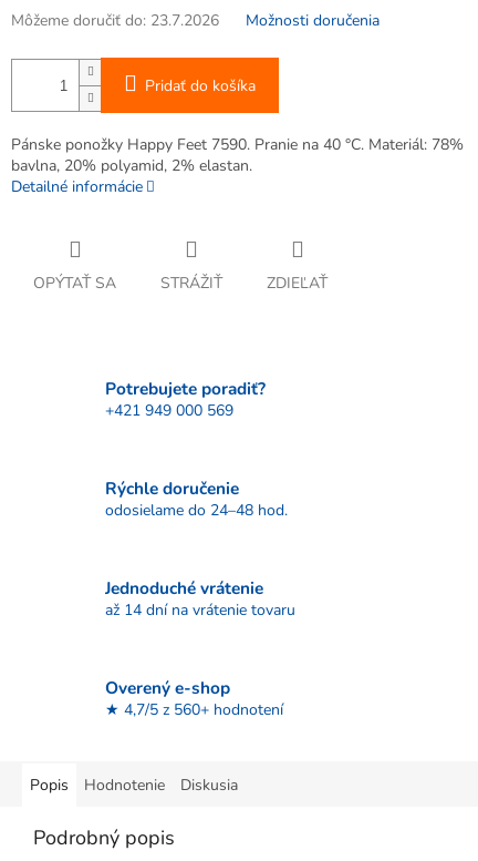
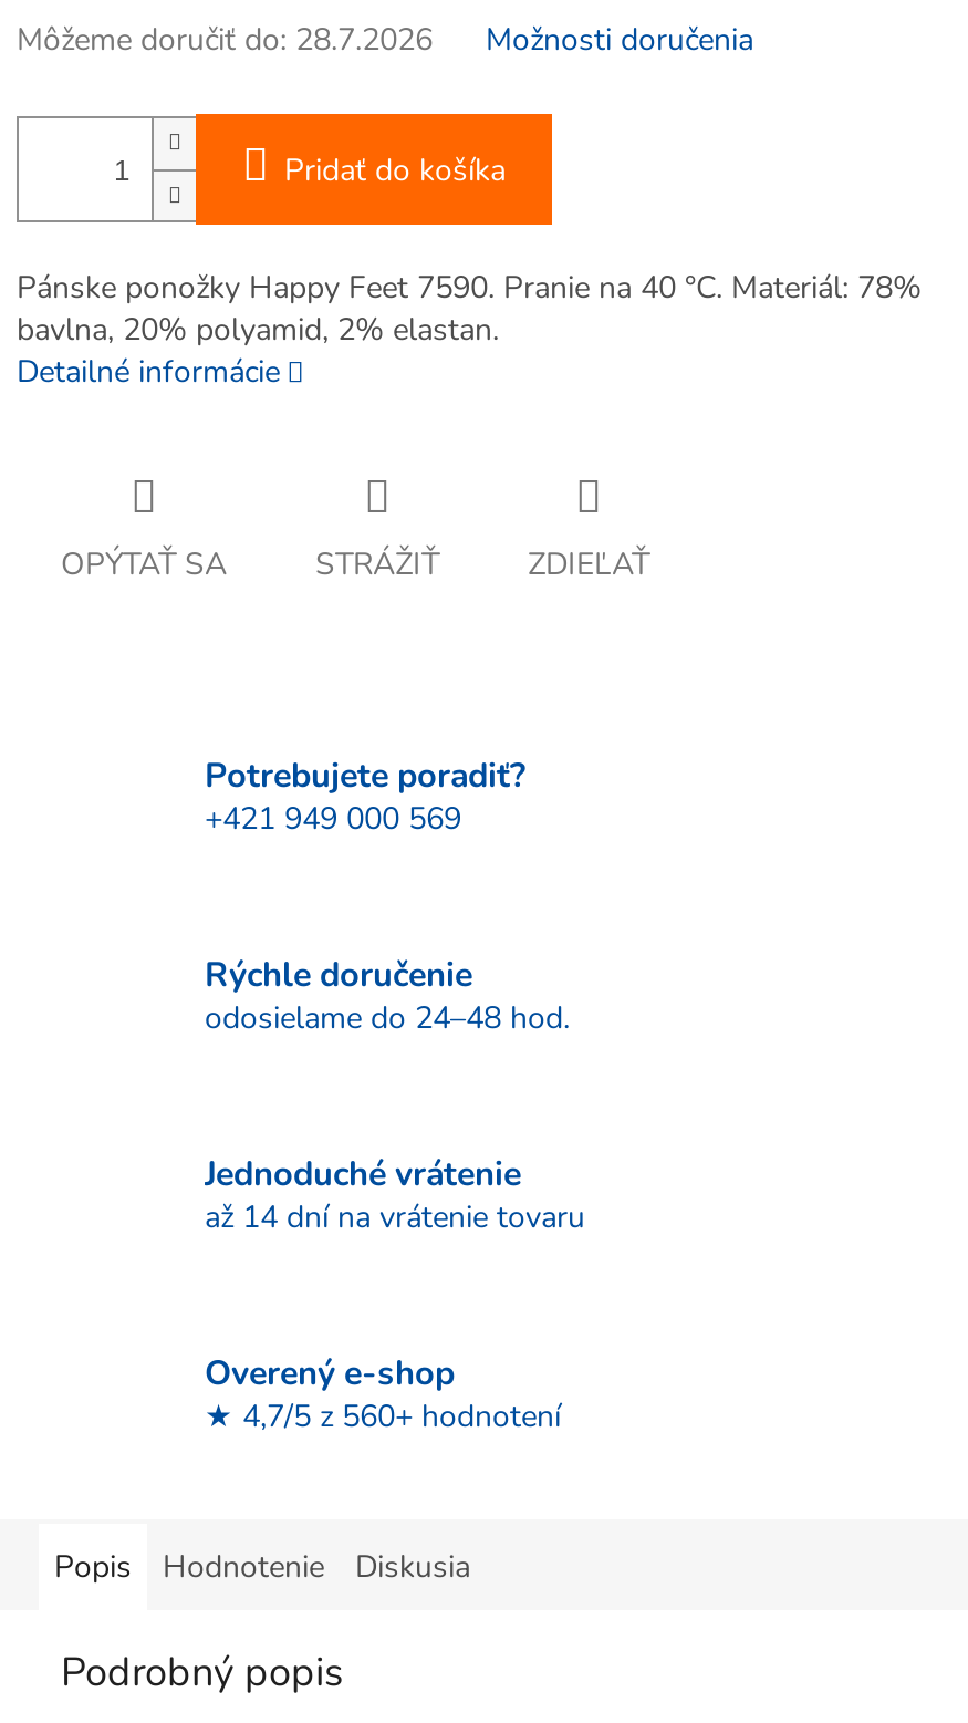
[11,10,219,31] Môžeme doručiť do: 23.7.2026 -> [17,20,433,62] Môžeme doručiť do: 28.7.2026

